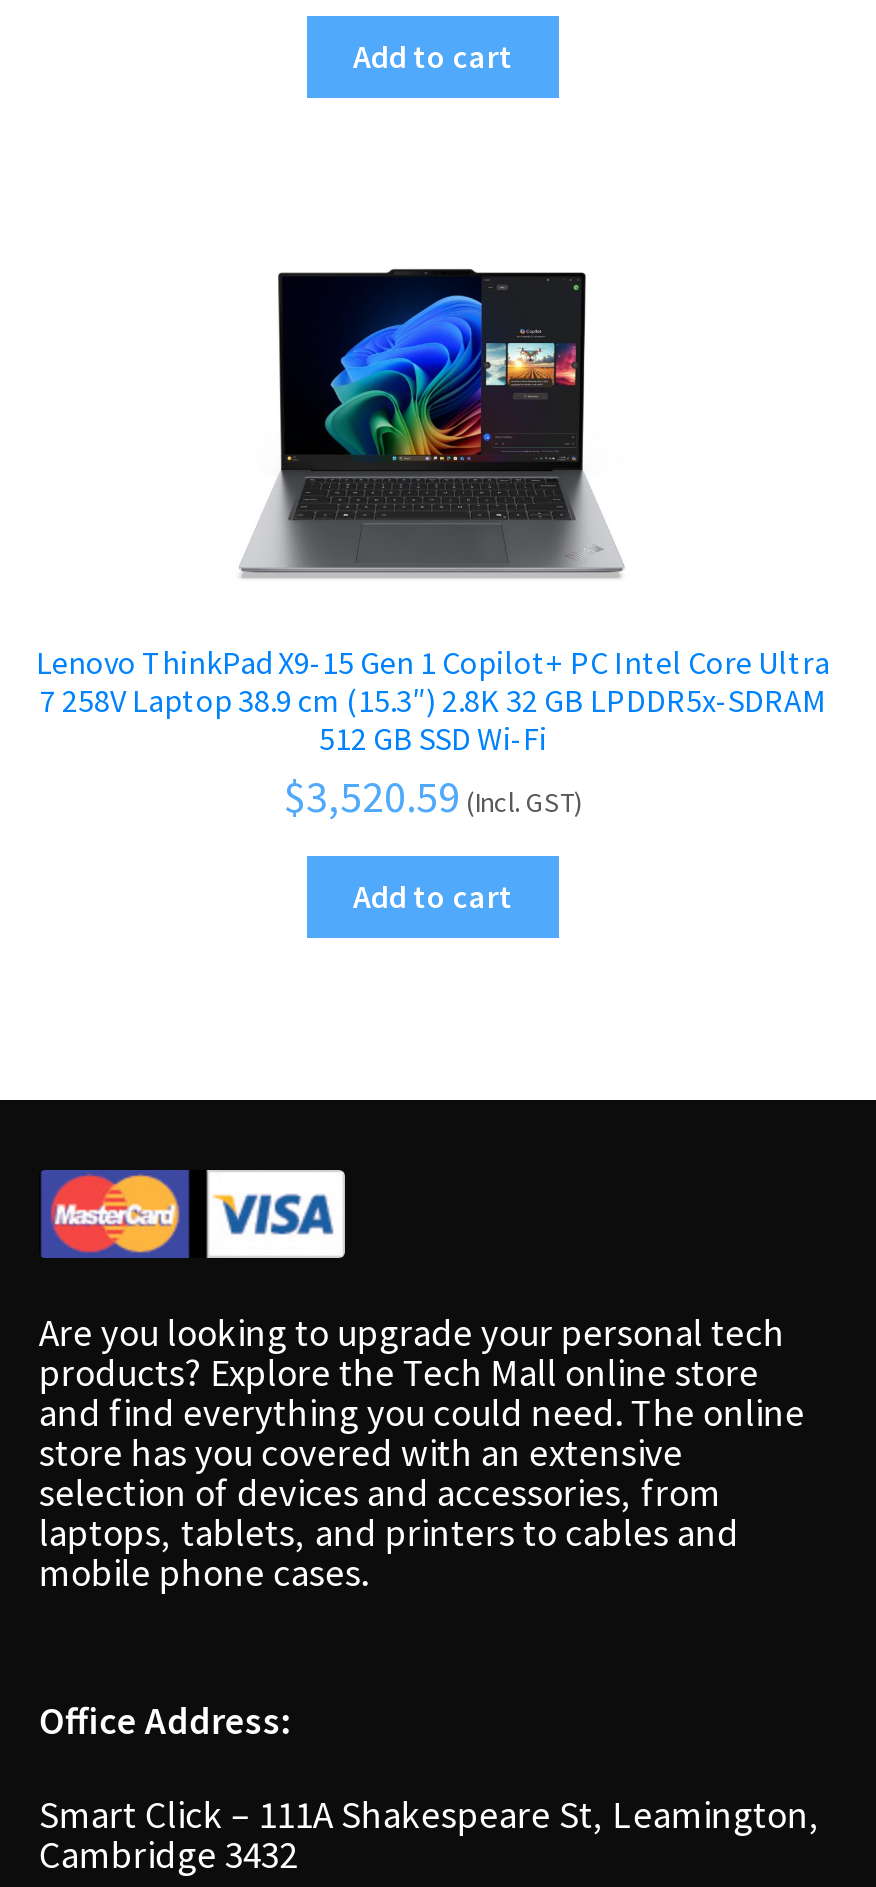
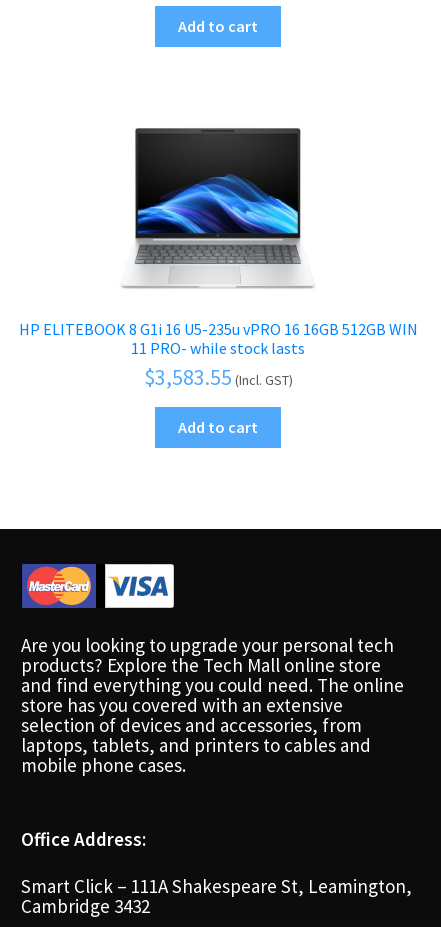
[36,266,830,824] [image] | Lenovo ThinkPad X9-15 Gen 1 Copilot+ PC Intel Core Ultra | 7 258V Laptop 38.9 cm (15.3″) 2.8K 32 GB LPDDR5x-SDRAM | 512 GB SSD Wi-Fi | $3,520.59 (Incl. GST) -> [18,127,417,391] [image] | HP ELITEBOOK 8 G1i 16 U5-235u vPRO 16 16GB 512GB WIN | 11 PRO- while stock lasts | $3,583.55 (Incl. GST)

